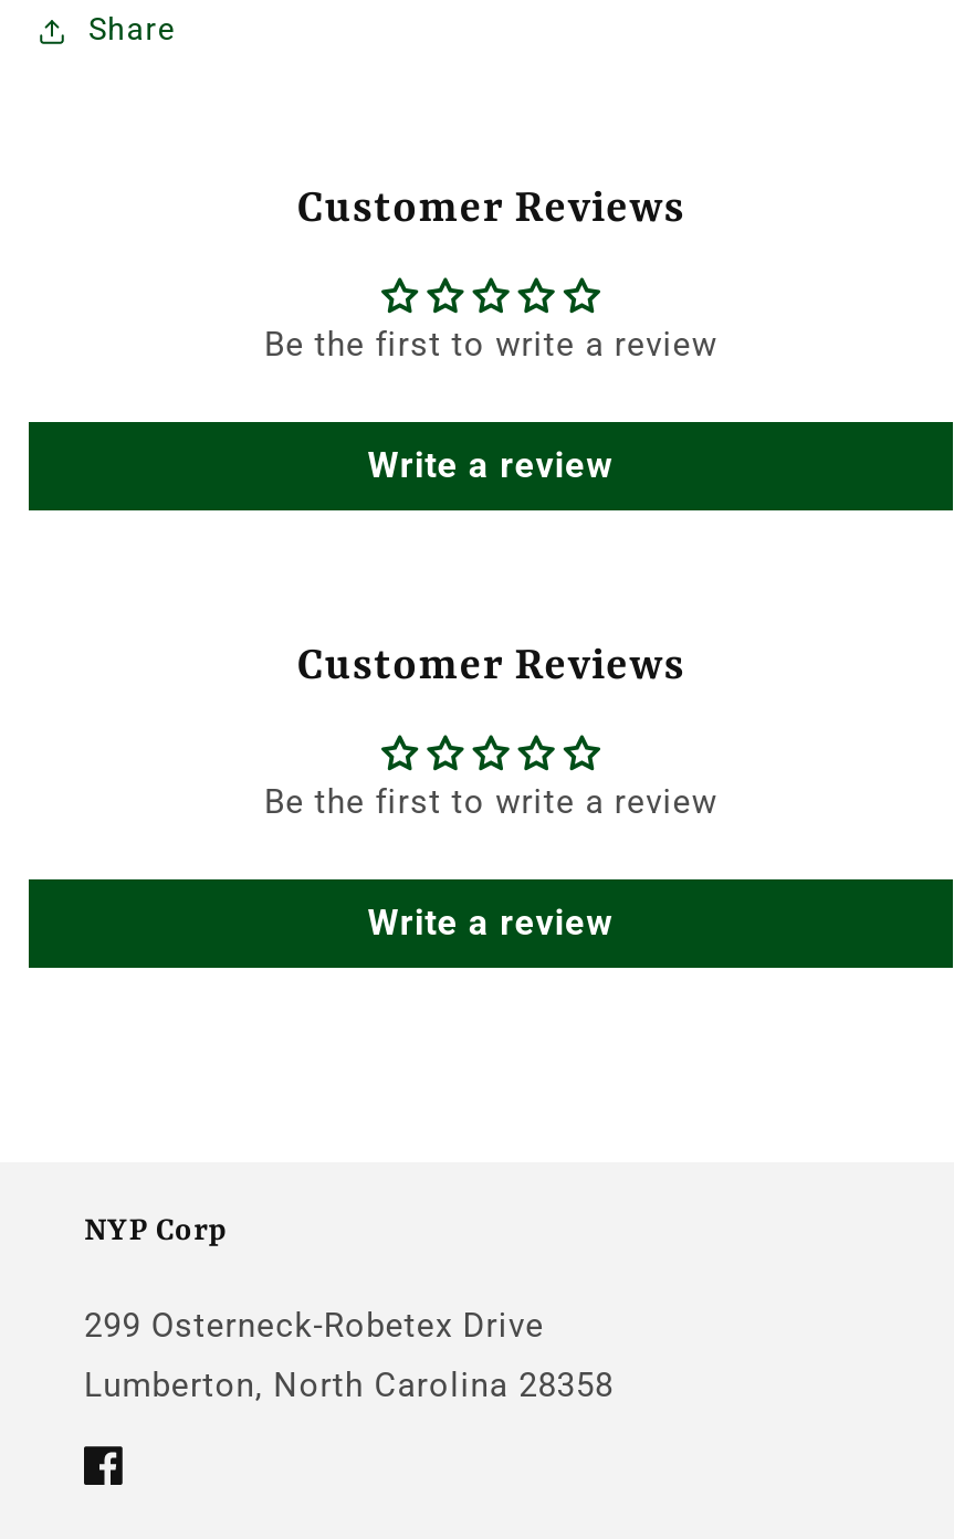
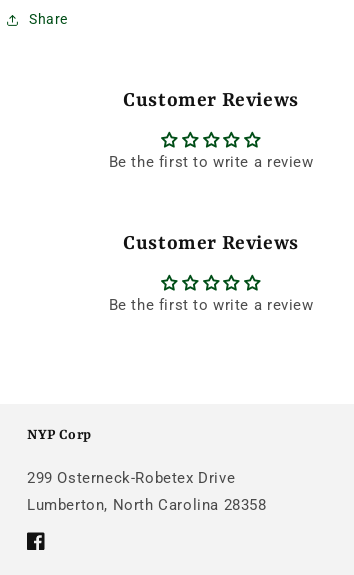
[368,444,614,486] Write a review -> none
[368,901,614,943] Write a review -> none

